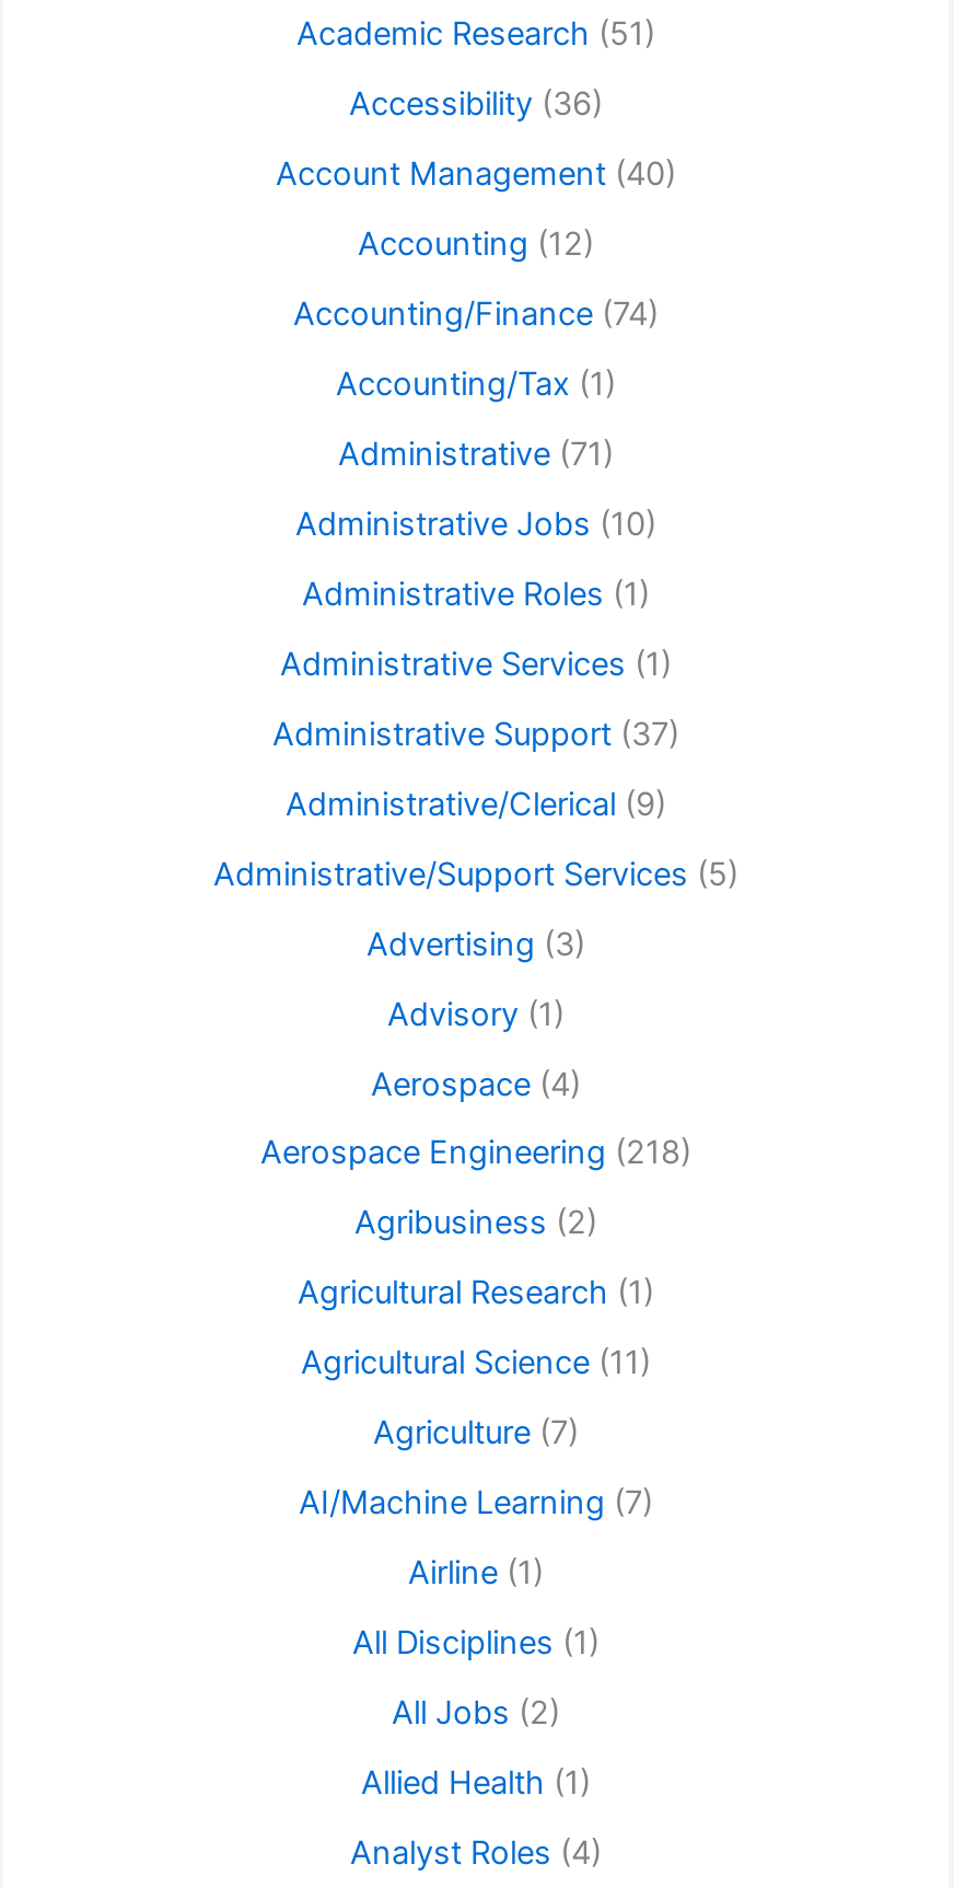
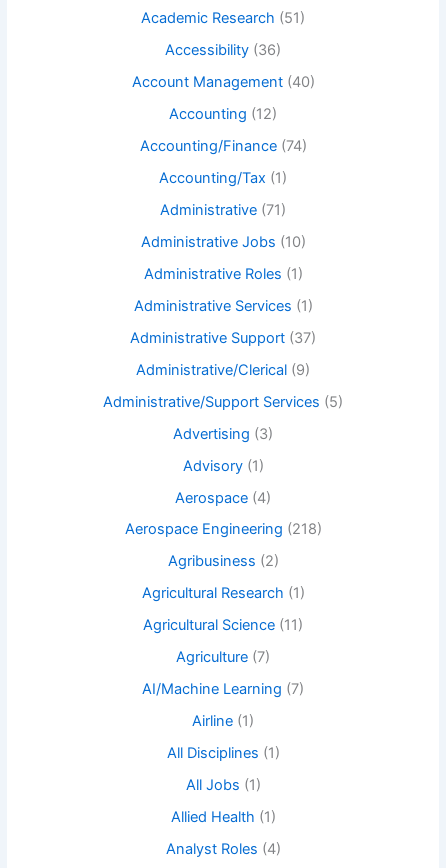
[392,1693,560,1733] All Jobs (2) -> [185,776,260,794] All Jobs (1)

